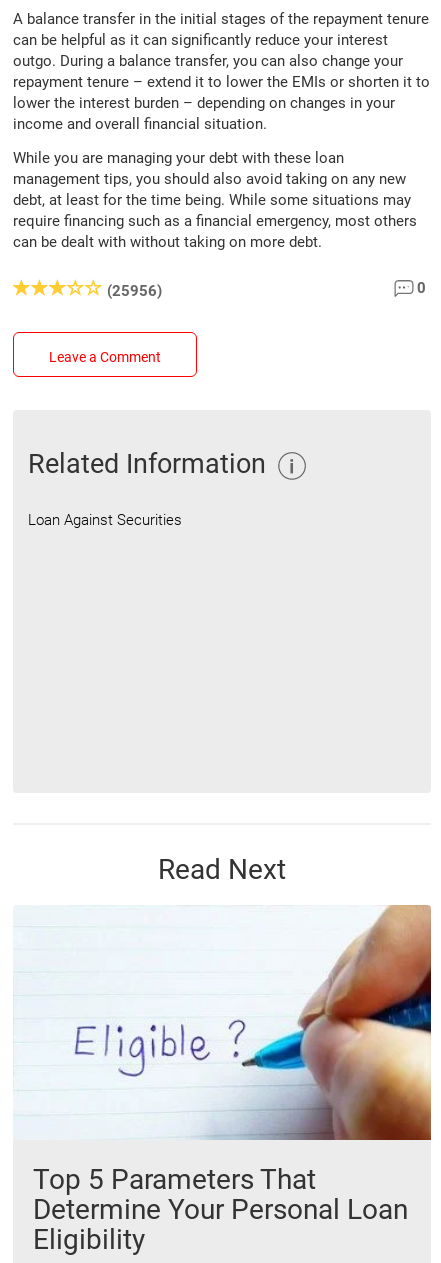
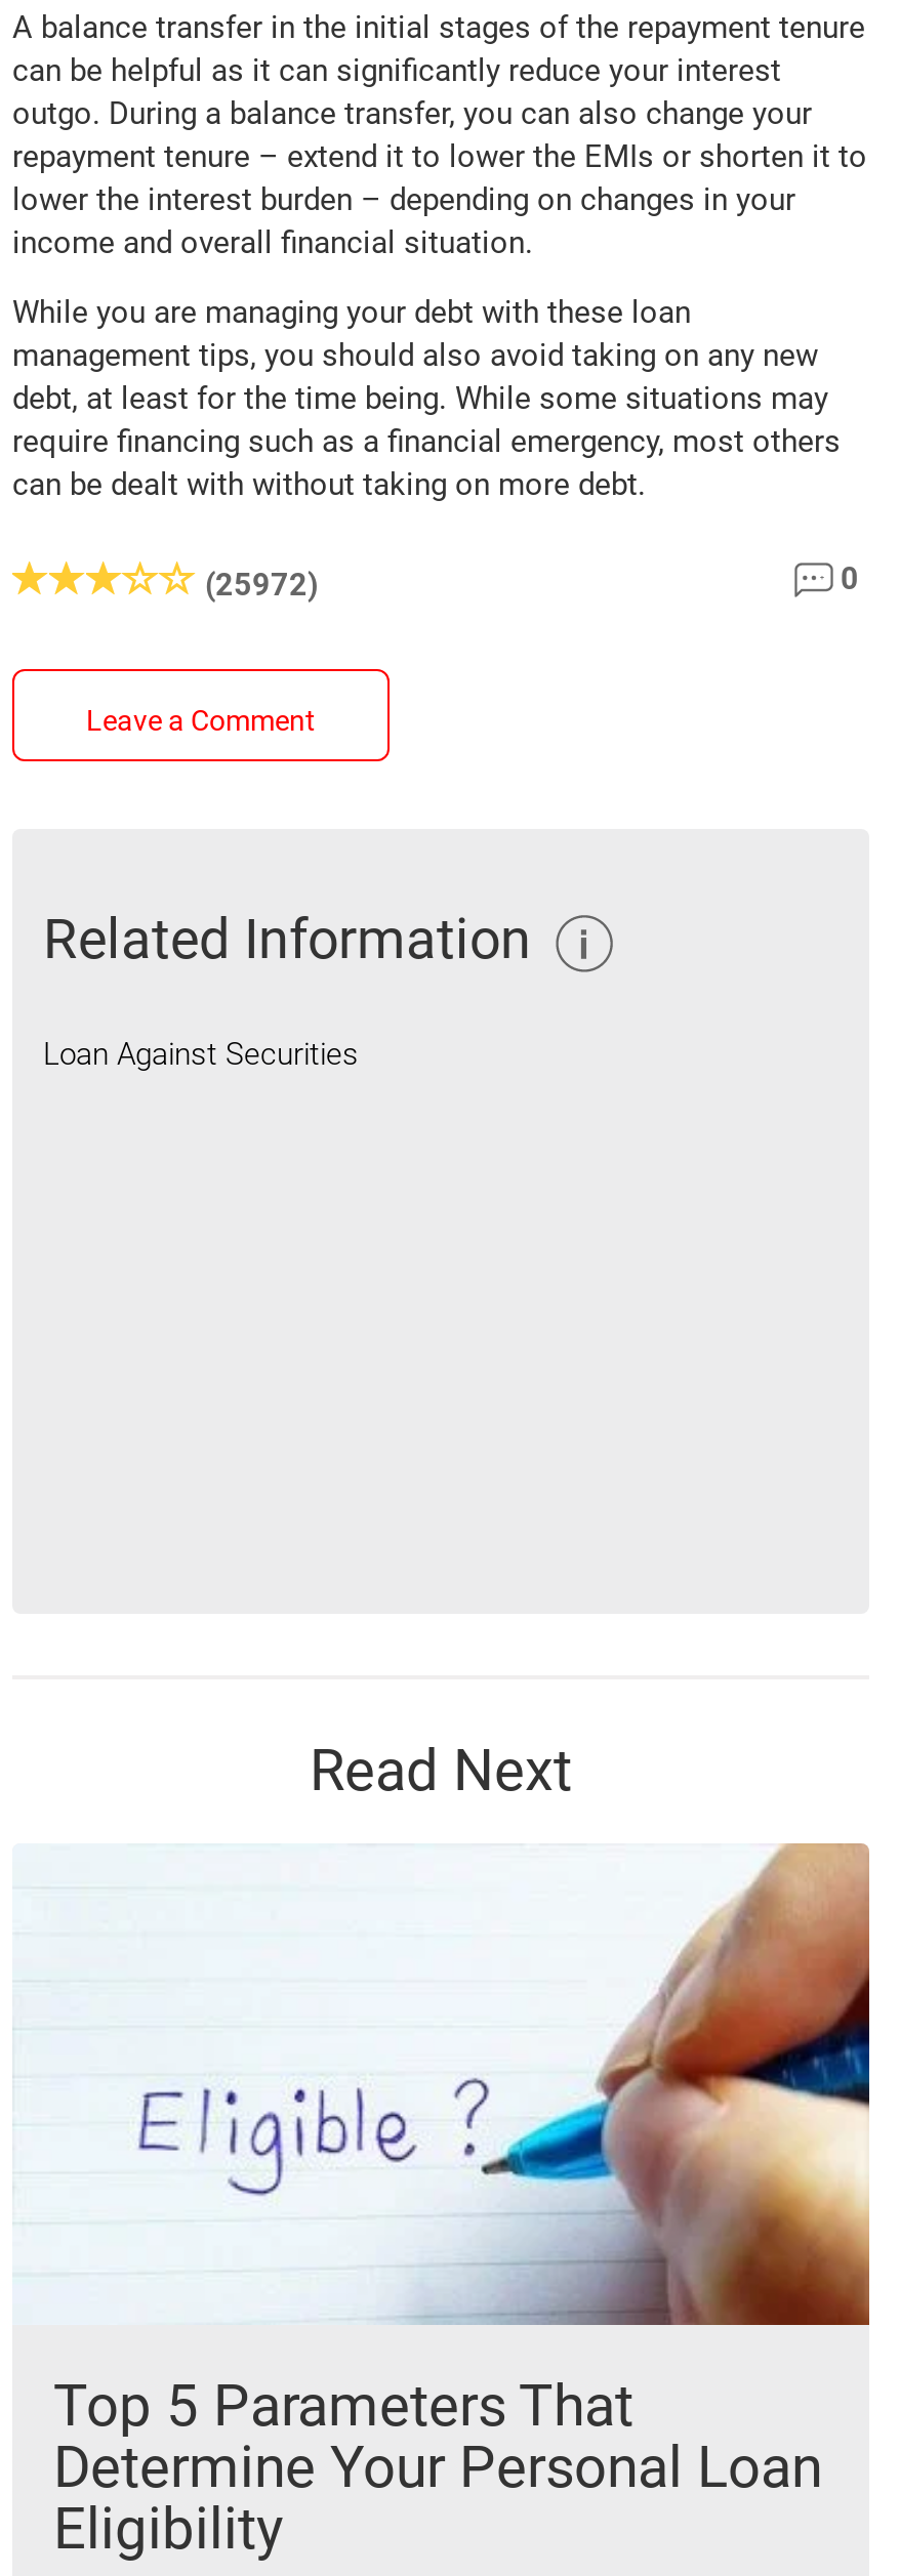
[107,282,162,300] (25956) -> [205,567,318,604] (25972)

